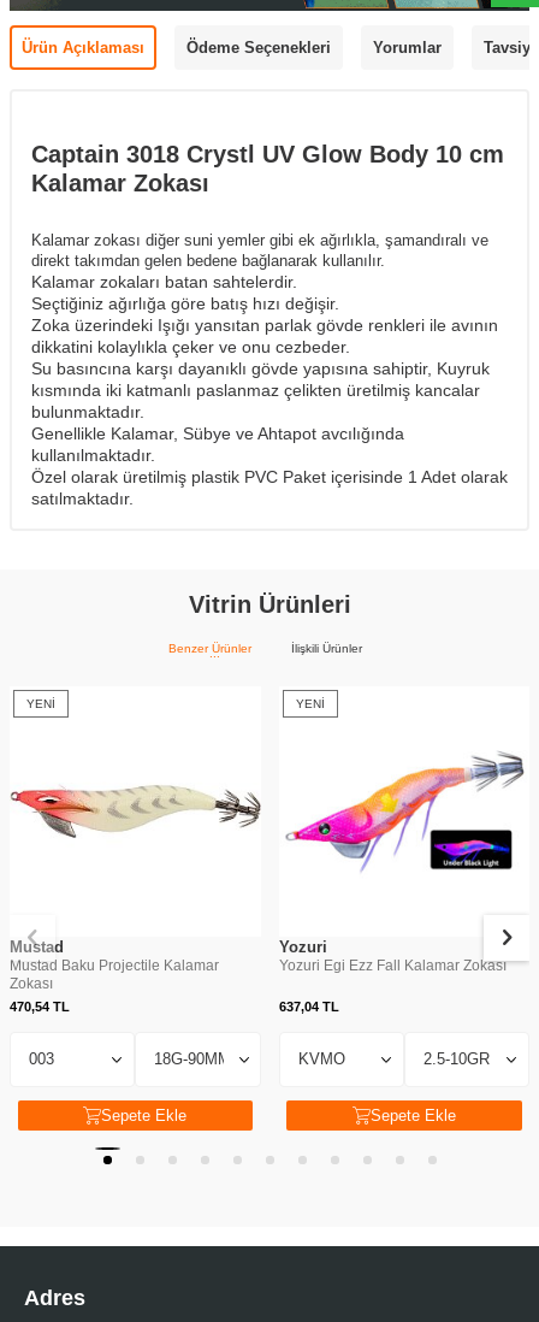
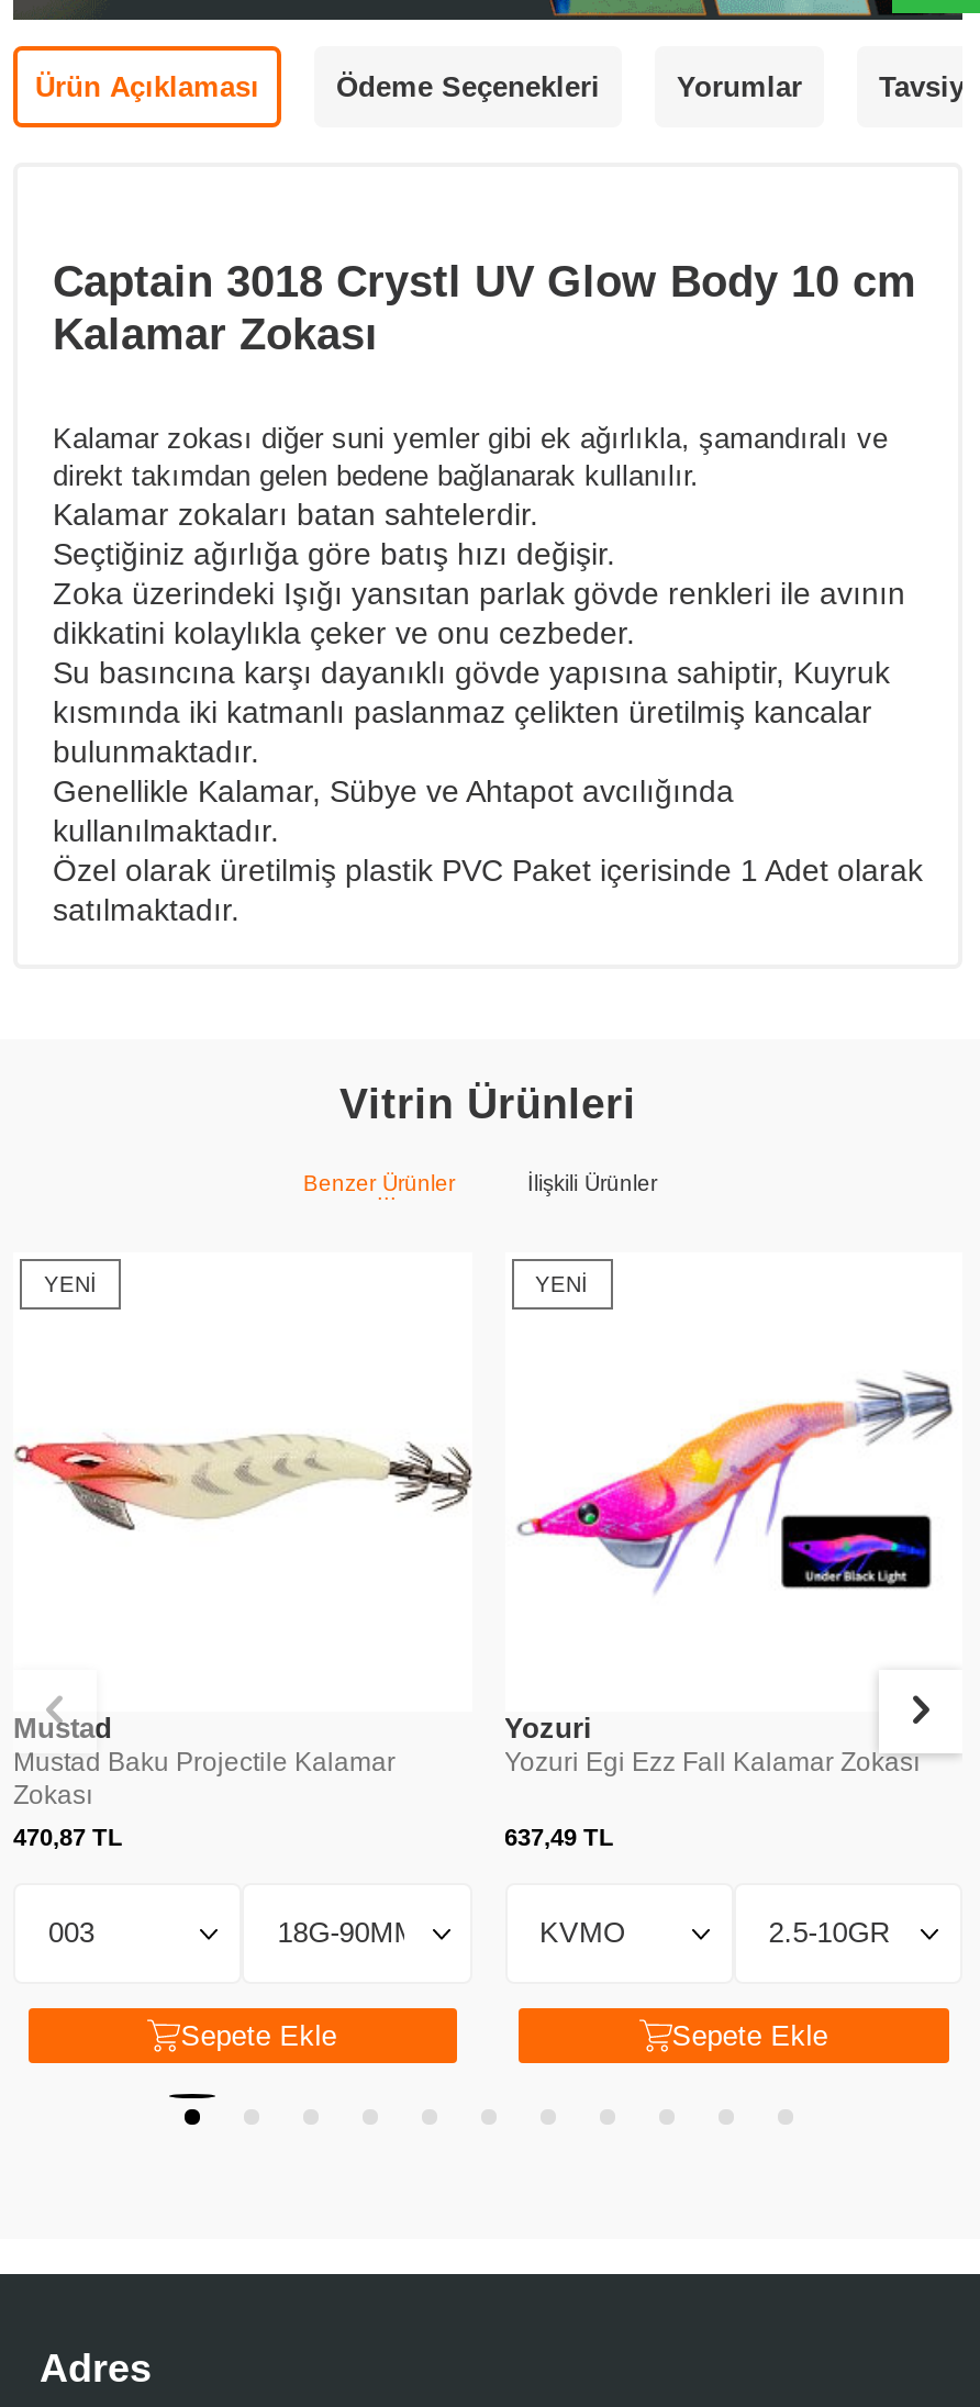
[10,999,70,1014] 470,54 TL -> [13,1823,123,1850] 470,87 TL
[279,999,339,1014] 637,04 TL -> [504,1823,614,1850] 637,49 TL

